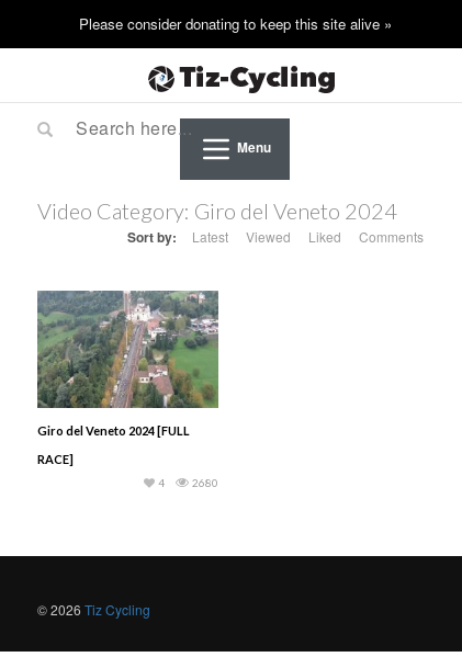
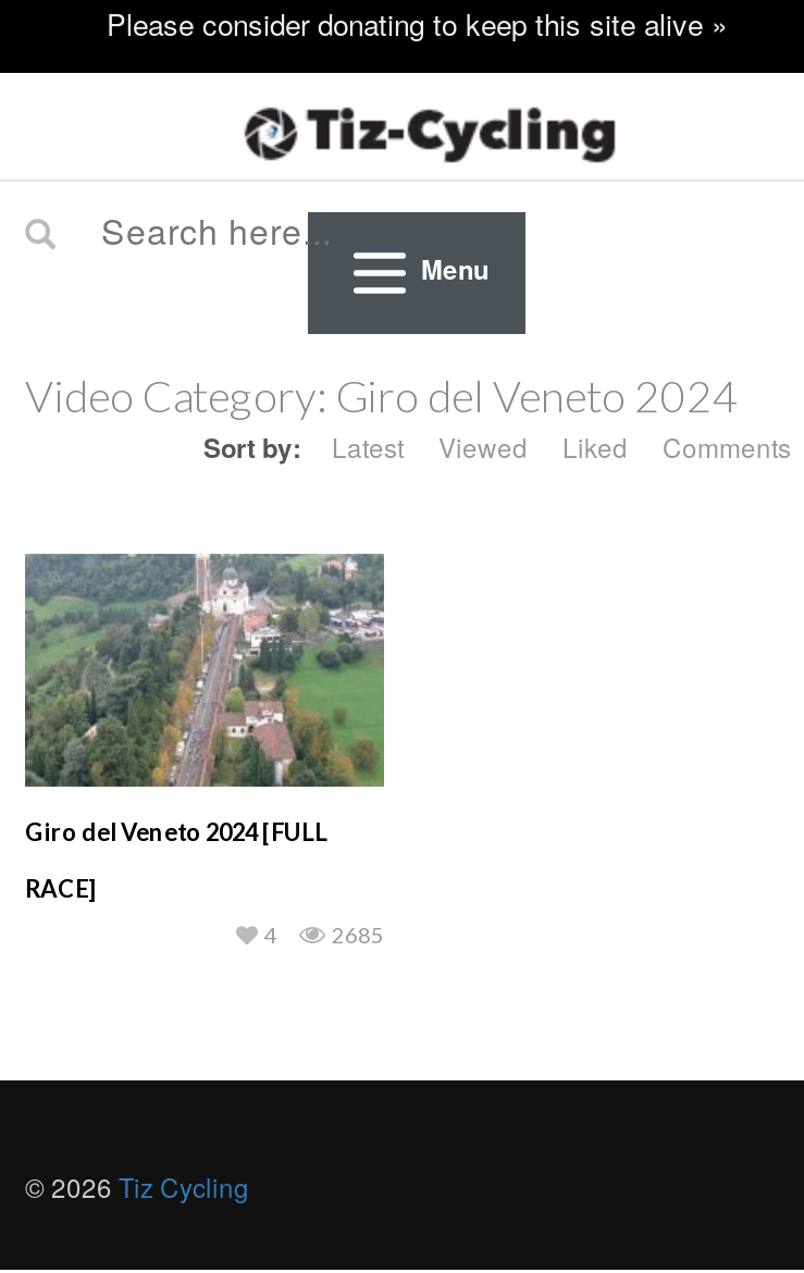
[192,476,218,490] 2680 -> [332,922,384,949] 2685

